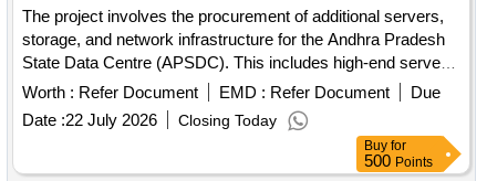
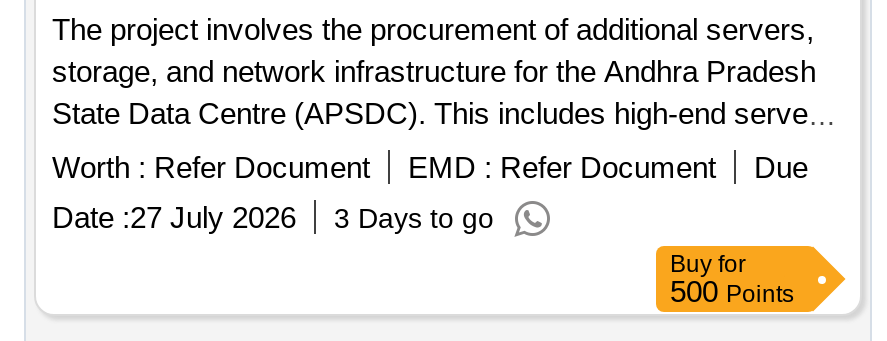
[22,111,277,129] Date : 22 July 2026 | Closing Today -> [52,200,494,234] Date : 27 July 2026 | 3 Days to go

